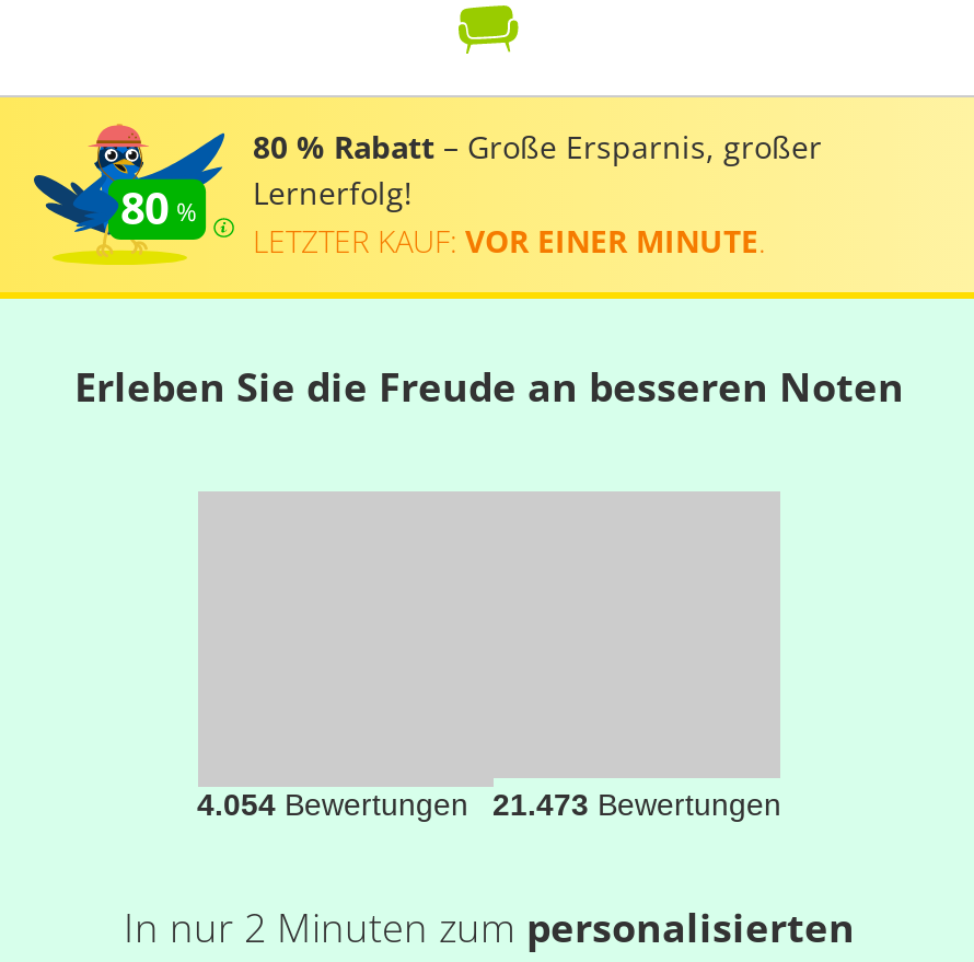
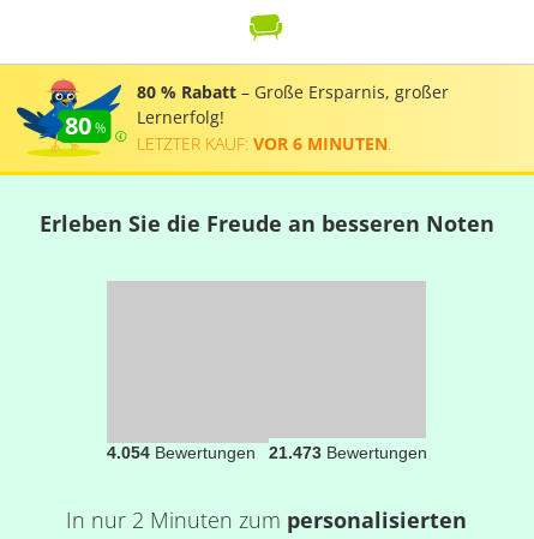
[253,219,765,260] LETZTER KAUF: VOR EINER MINUTE. -> [137,131,391,154] LETZTER KAUF: VOR 6 MINUTEN.

